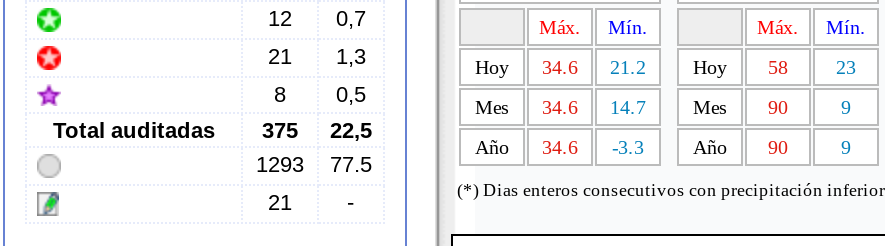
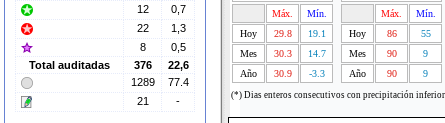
[268,44,366,68] 21 1,3 -> [136,22,185,34] 22 1,3
[542,56,578,78] 34.6 -> [273,28,291,39] 29.8
[610,56,646,78] 21.2 -> [307,28,325,39] 19.1
[693,56,788,78] Hoy 58 -> [349,28,396,39] Hoy 86
[836,56,856,78] 23 -> [420,28,430,39] 55
[475,96,646,118] Mes 34.6 14.7 -> [240,48,325,59] Mes 30.3 14.7
[262,118,298,142] 375 -> [133,59,151,71] 376
[330,118,372,142] 22,5 -> [167,59,188,71] 22,6
[475,136,644,158] Año 34.6 -3.3 -> [240,68,324,79] Año 30.9 -3.3
[256,152,304,176] 1293 -> [130,76,154,88] 1289
[330,152,372,176] 77.5 -> [167,76,188,88] 77.4

